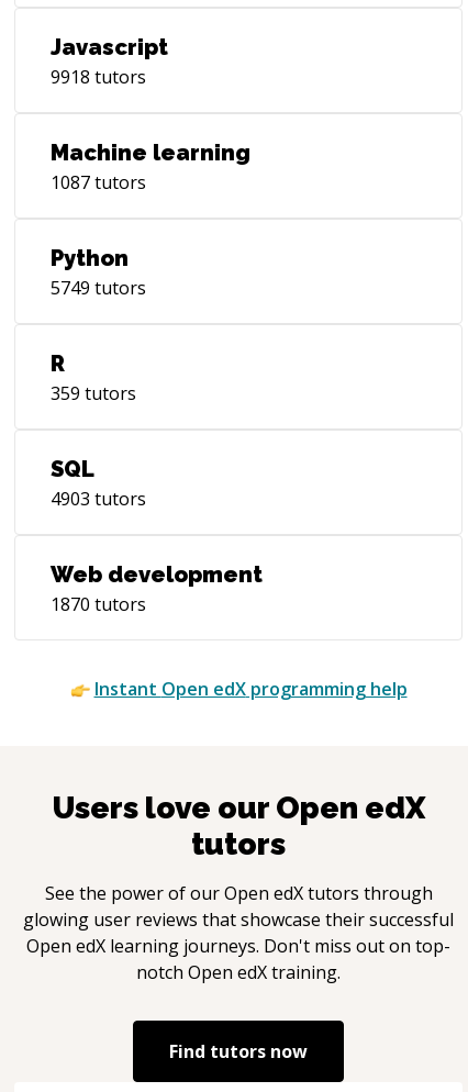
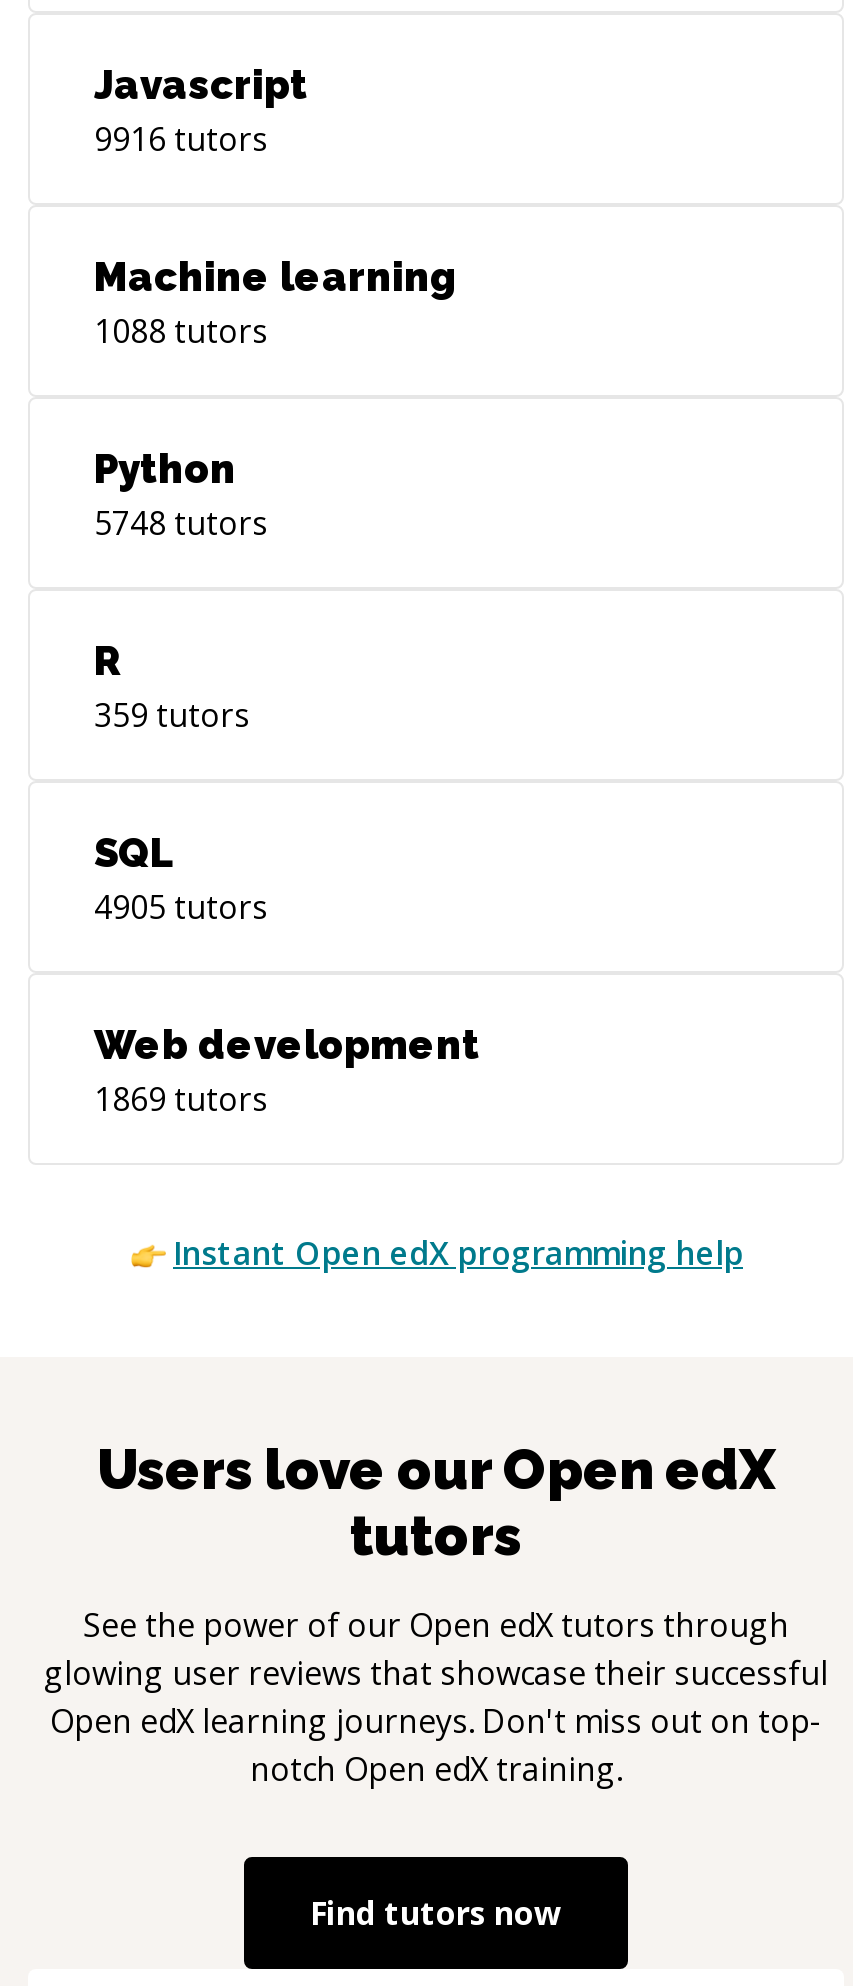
[51,65,146,89] 9918 tutors -> [94,117,268,161] 9916 tutors
[51,170,146,194] 1087 tutors -> [94,309,268,353] 1088 tutors
[51,276,146,300] 5749 tutors -> [94,501,268,545] 5748 tutors
[51,487,146,511] 4903 tutors -> [94,885,268,929] 4905 tutors
[51,592,146,616] 1870 tutors -> [94,1077,268,1121] 1869 tutors

